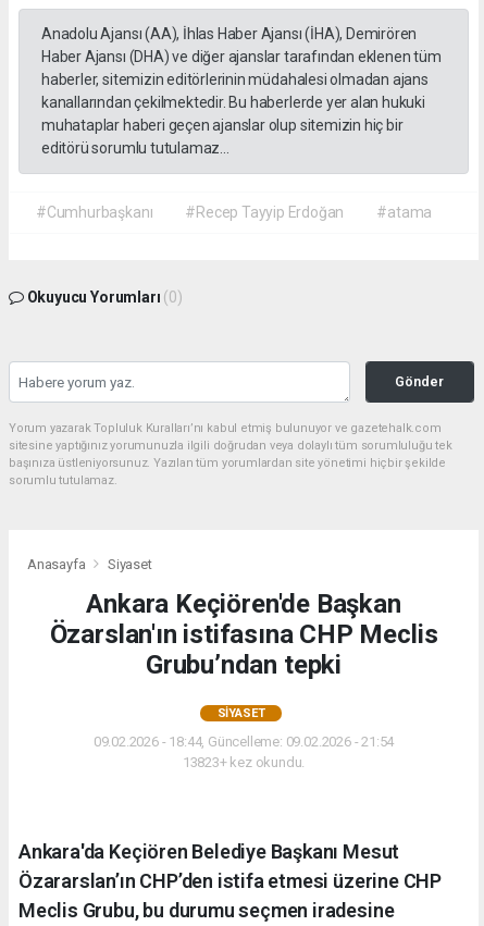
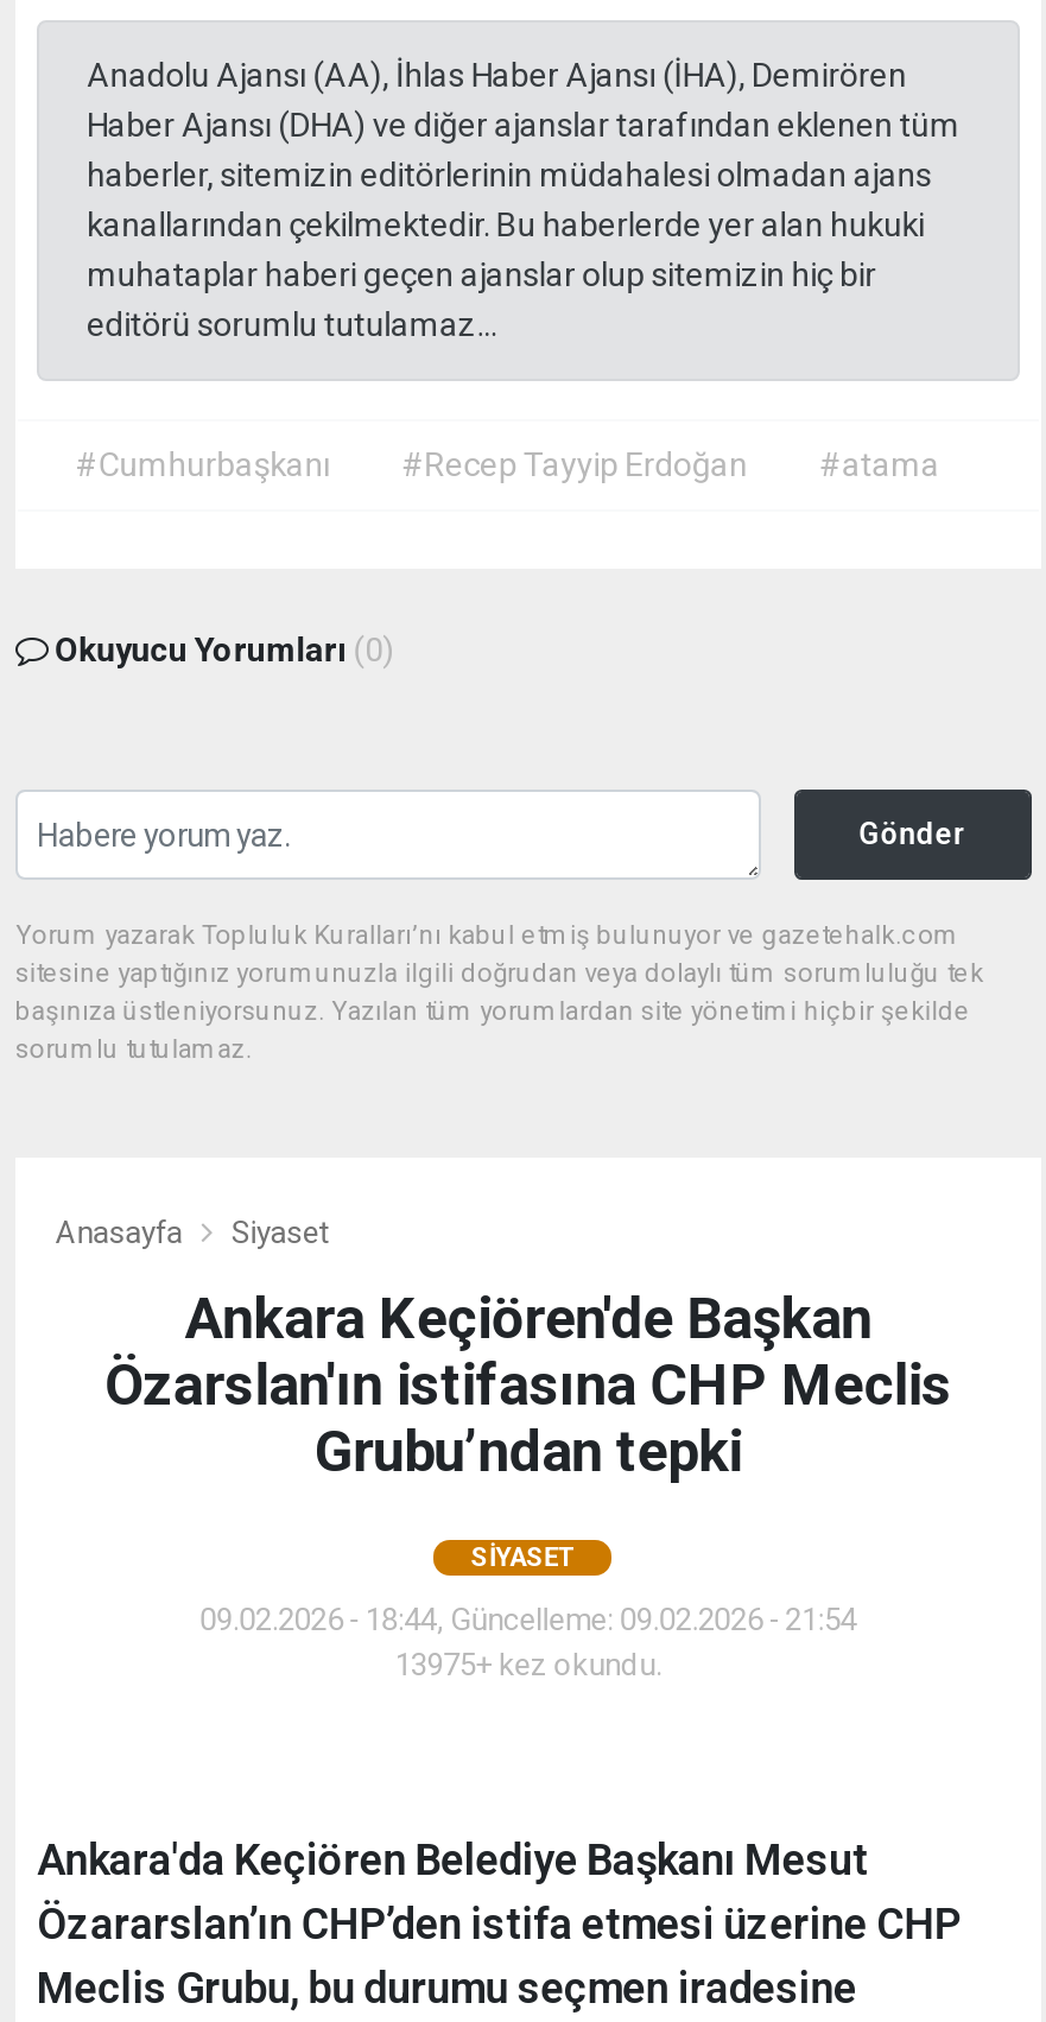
[182,754,305,771] 13823+ kez okundu. -> [395,1647,662,1683] 13975+ kez okundu.

